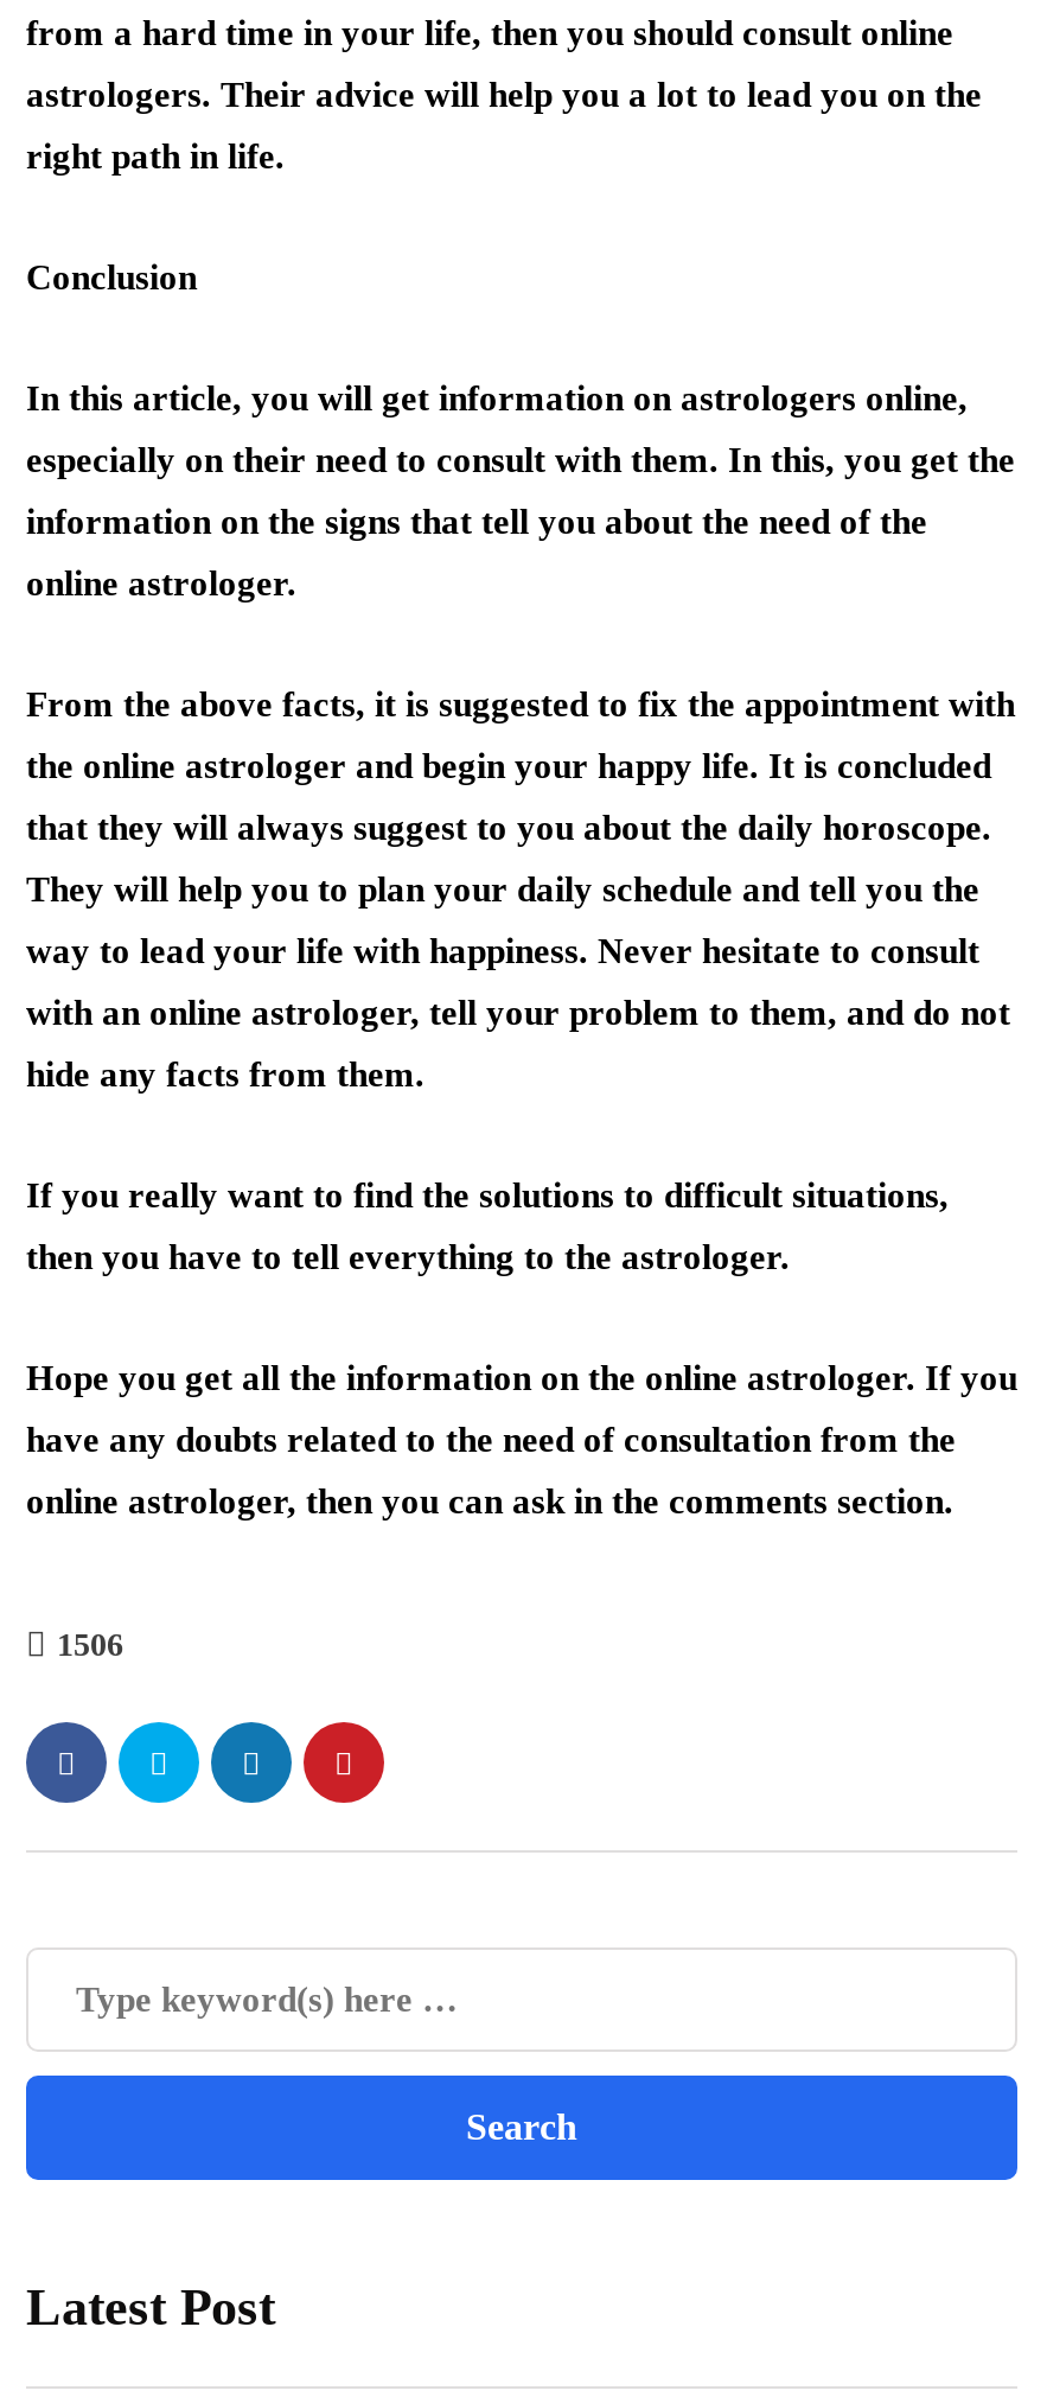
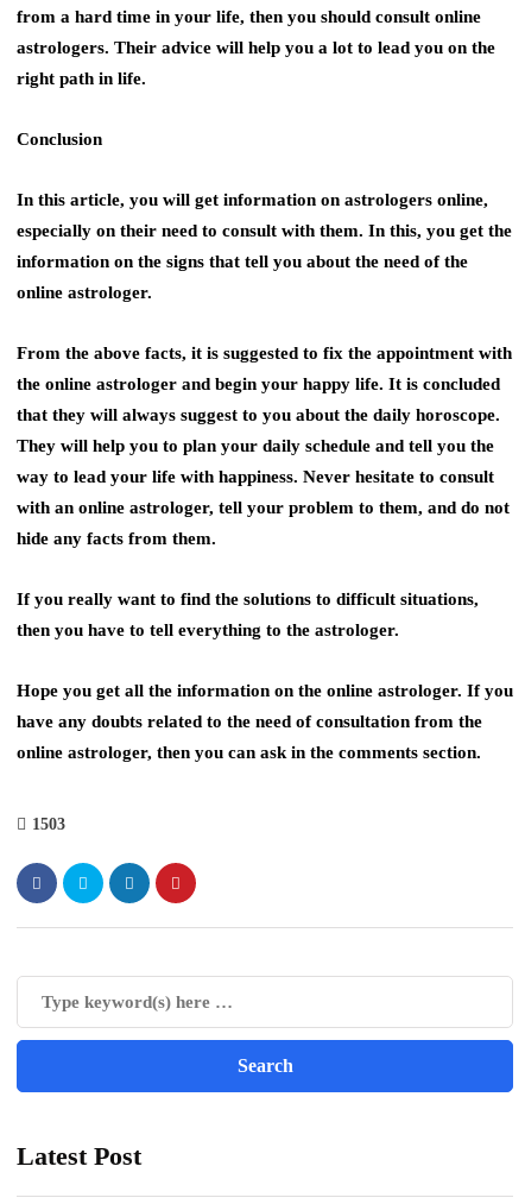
[57,1627,123,1663] 1506 -> [32,815,65,833] 1503

